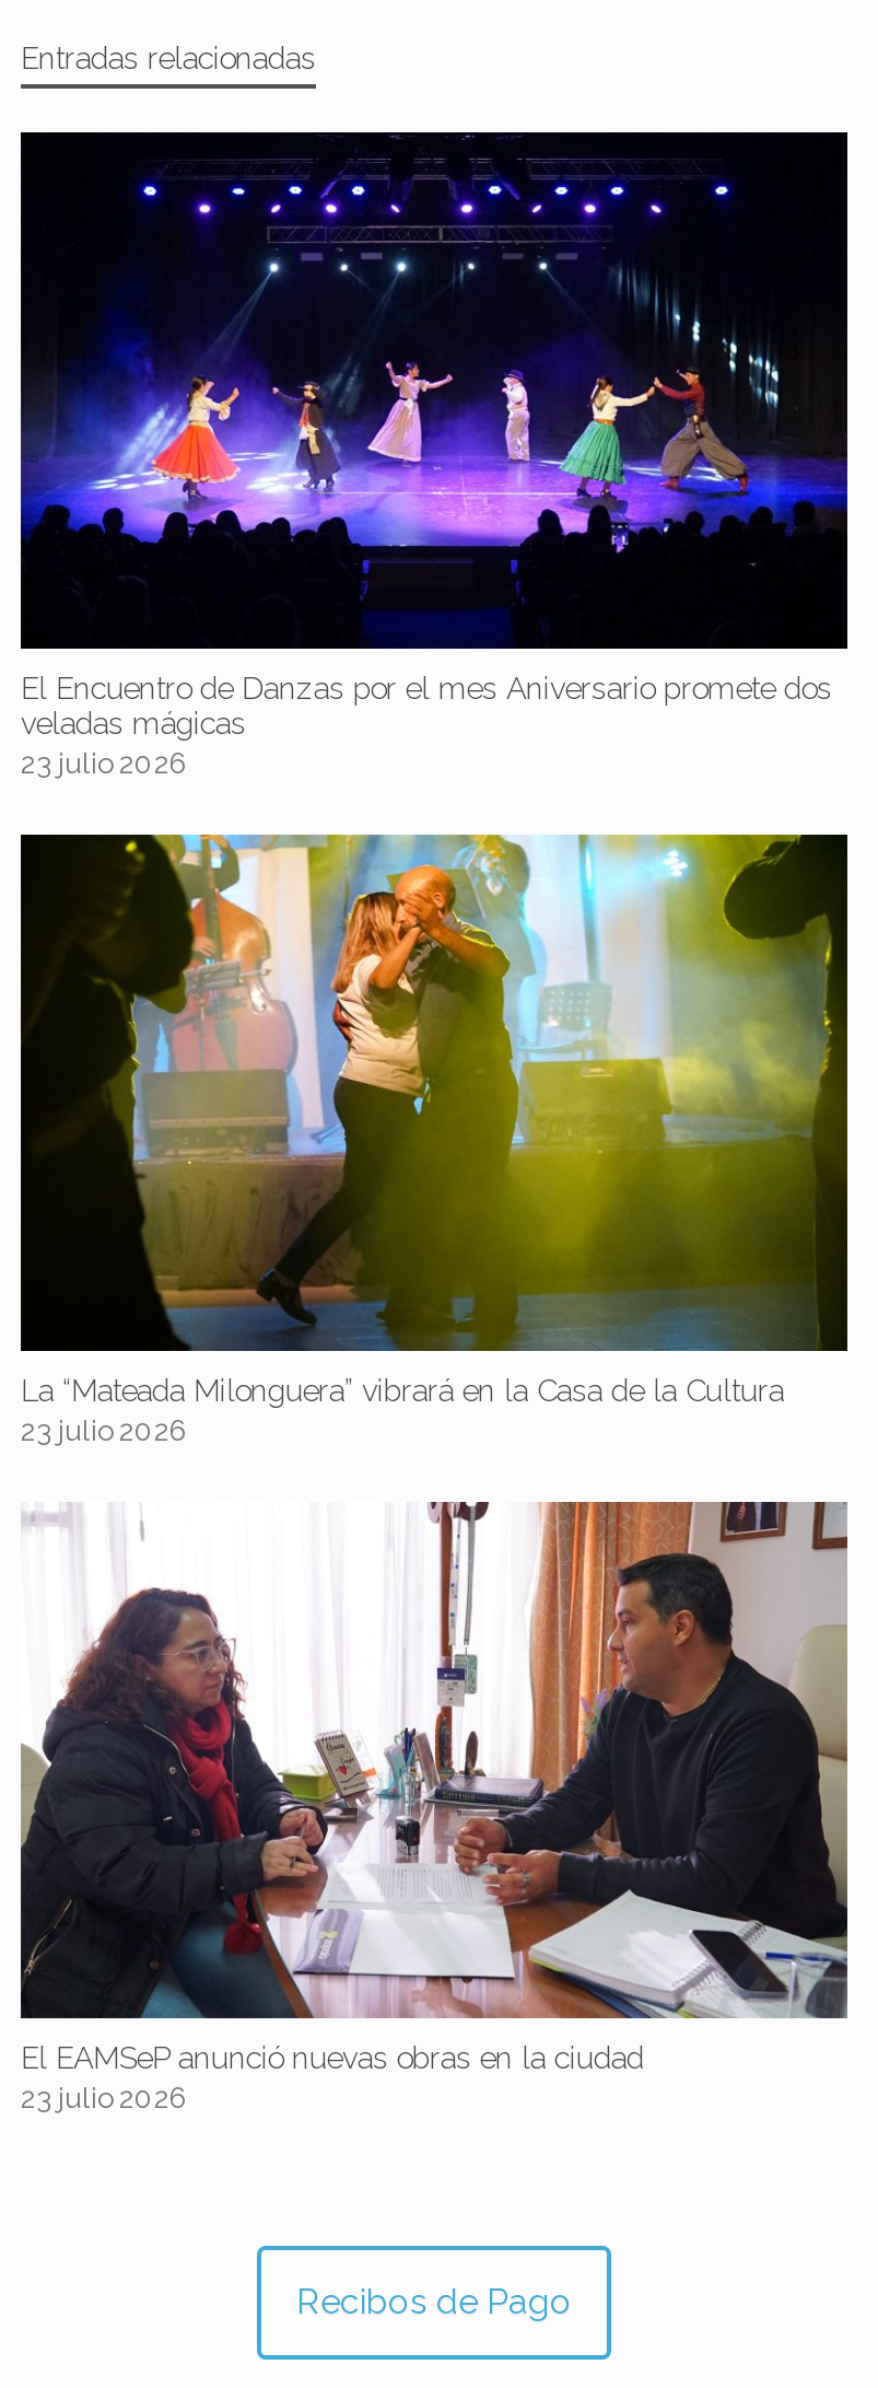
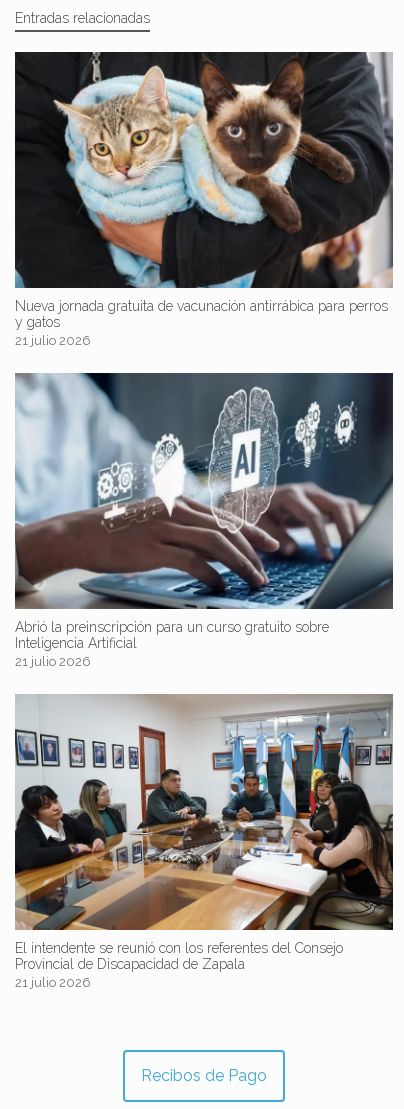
[19,130,850,780] [image] | El Encuentro de Danzas por el mes Aniversario promete dos | veladas mágicas | 23 julio 2026 -> [14,51,394,348] [image] | Nueva jornada gratuita de vacunación antirrábica para perros | y gatos | 21 julio 2026
[19,832,850,1447] [image] | La “Mateada Milonguera” vibrará en la Casa de la Cultura | 23 julio 2026 -> [14,372,394,669] [image] | Abrió la preinscripción para un curso gratuito sobre | Inteligencia Artificial | 21 julio 2026
[21,1500,847,2115] [image] | El EAMSeP anunció nuevas obras en la ciudad | 23 julio 2026 -> [14,693,393,990] [image] | El intendente se reunió con los referentes del Consejo | Provincial de Discapacidad de Zapala | 21 julio 2026

